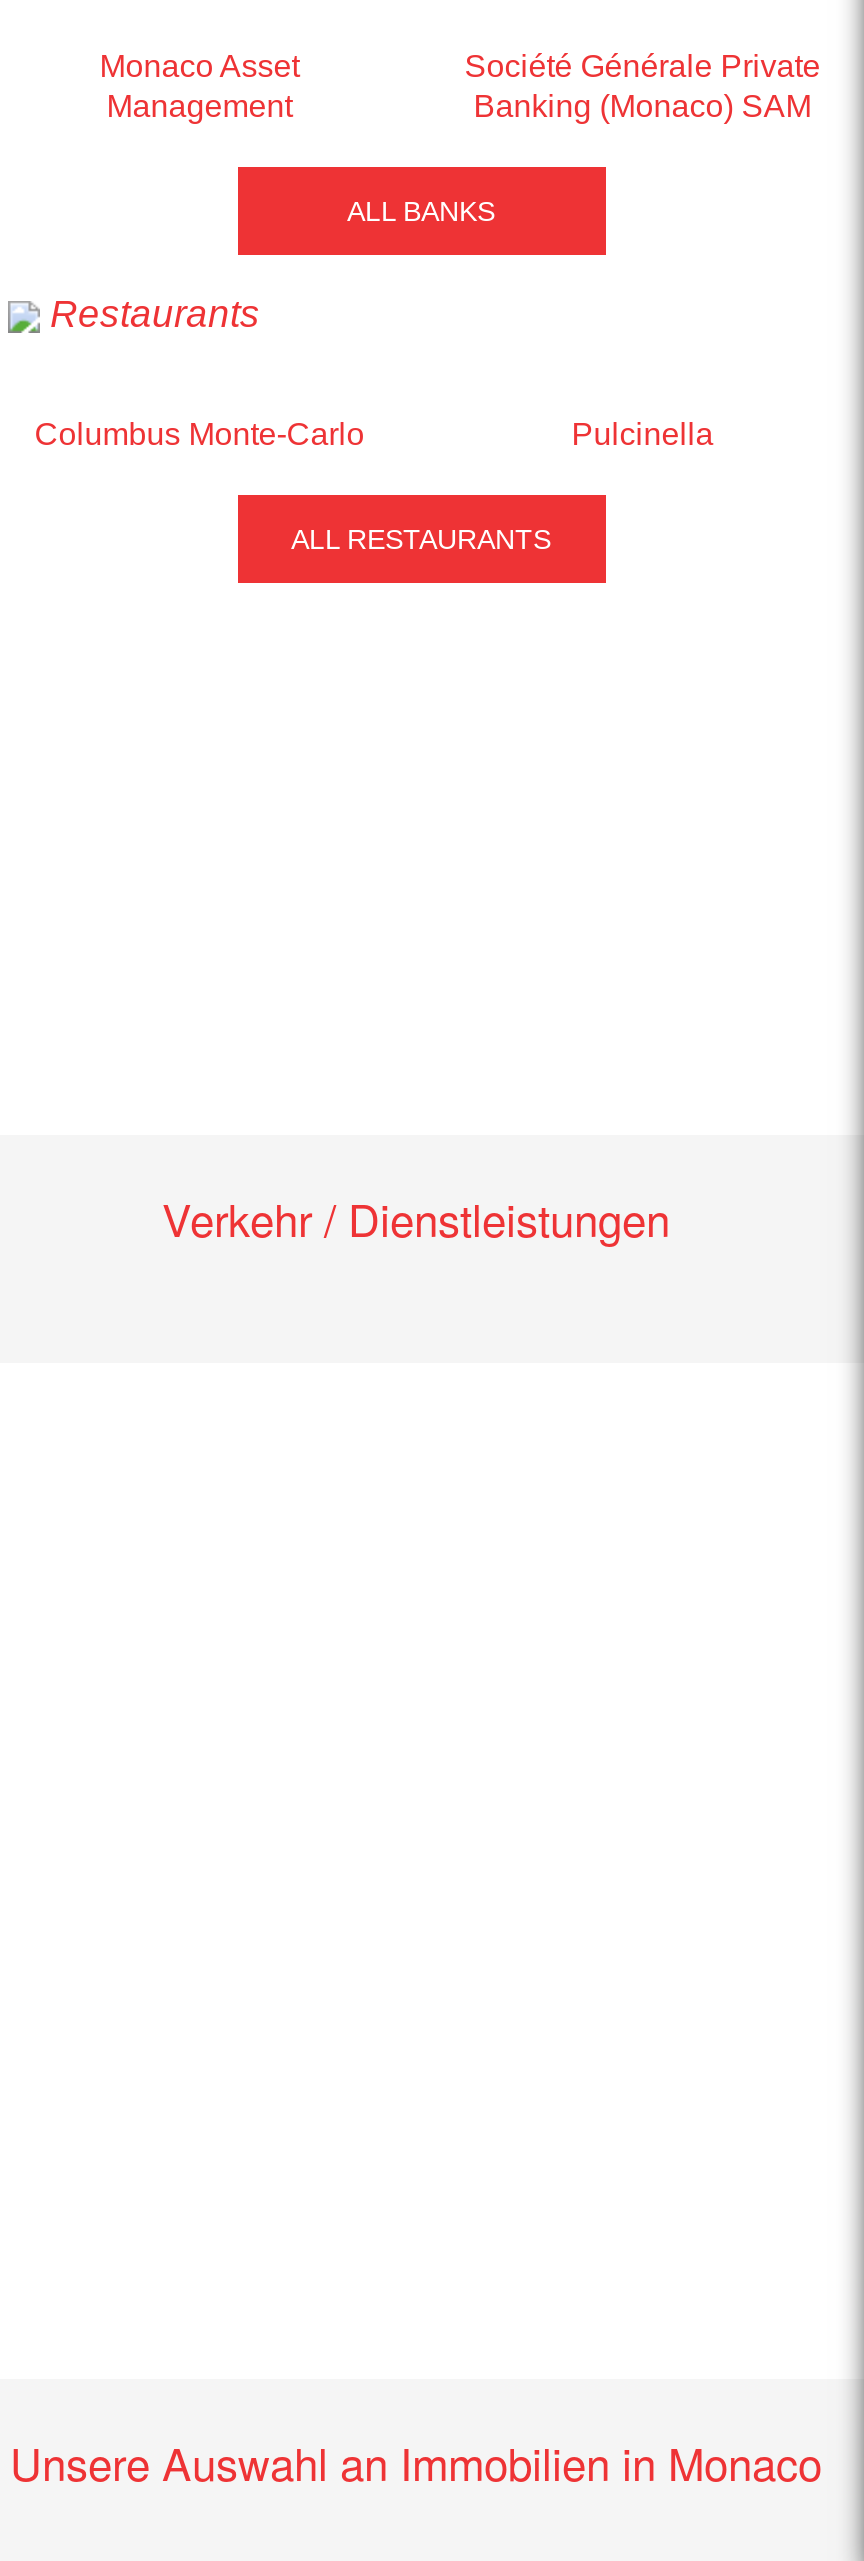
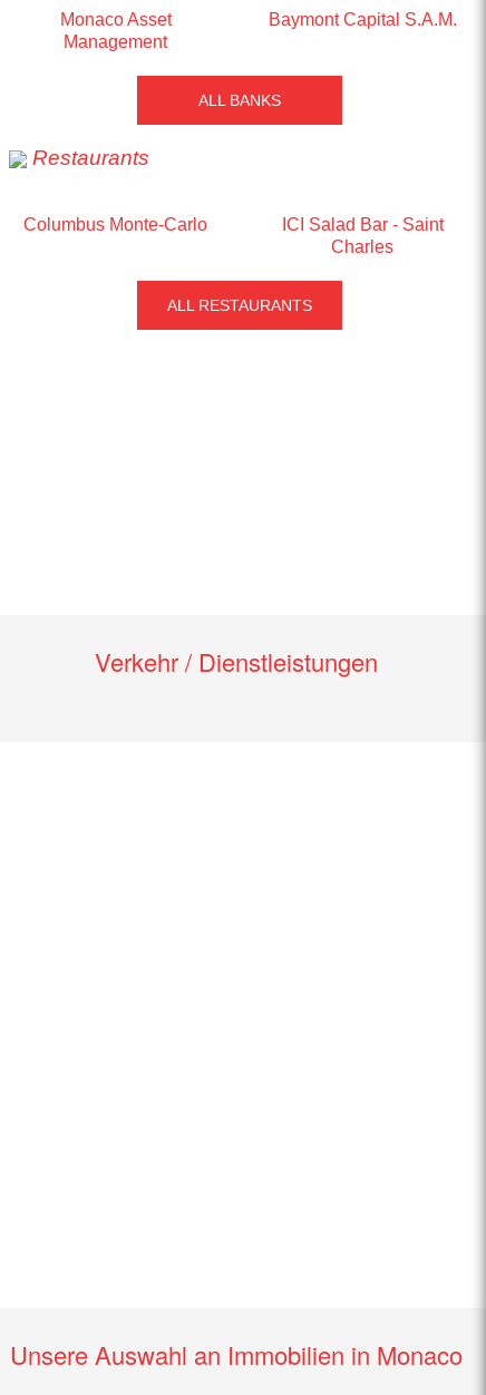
[464,50,820,124] Société Générale Private | Banking (Monaco) SAM -> [268,11,457,30] Baymont Capital S.A.M.
[572,418,714,452] Pulcinella -> [282,216,443,257] ICI Salad Bar - Saint | Charles
moved [291,524,551,556] -> [167,297,312,315]: ALL RESTAURANTS

